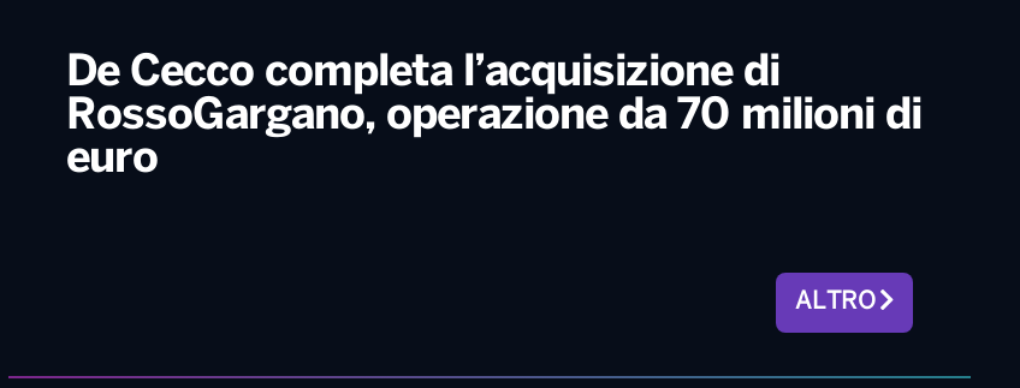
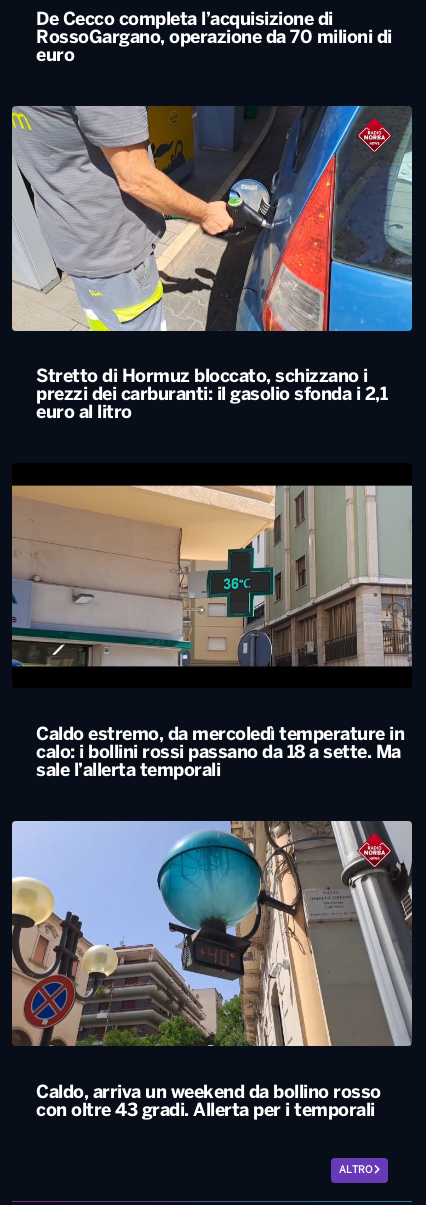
none -> [11,105,413,422] [image] | Stretto di Hormuz bloccato, schizzano i | prezzi dei carburanti: il gasolio sfonda i 2,1 | euro al litro
none -> [11,820,413,1120] [image] | Caldo, arriva un weekend da bollino rosso | con oltre 43 gradi. Allerta per i temporali
none -> [11,484,413,667] [image]
none -> [36,727,404,780] Caldo estremo, da mercoledì temperature in | calo: i bollini rossi passano da 18 a sette. Ma | sale l’allerta temporali

